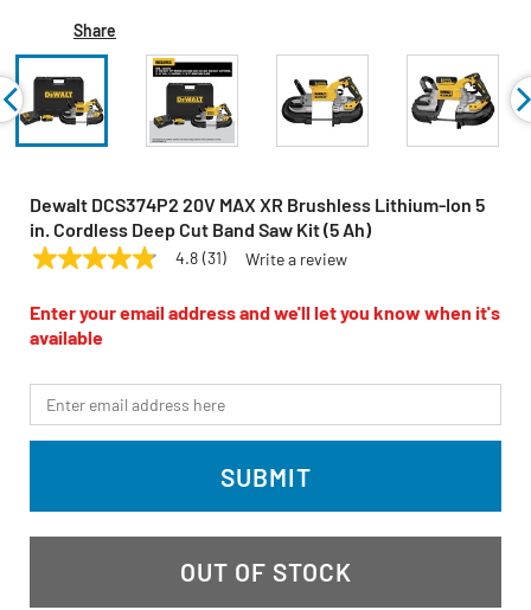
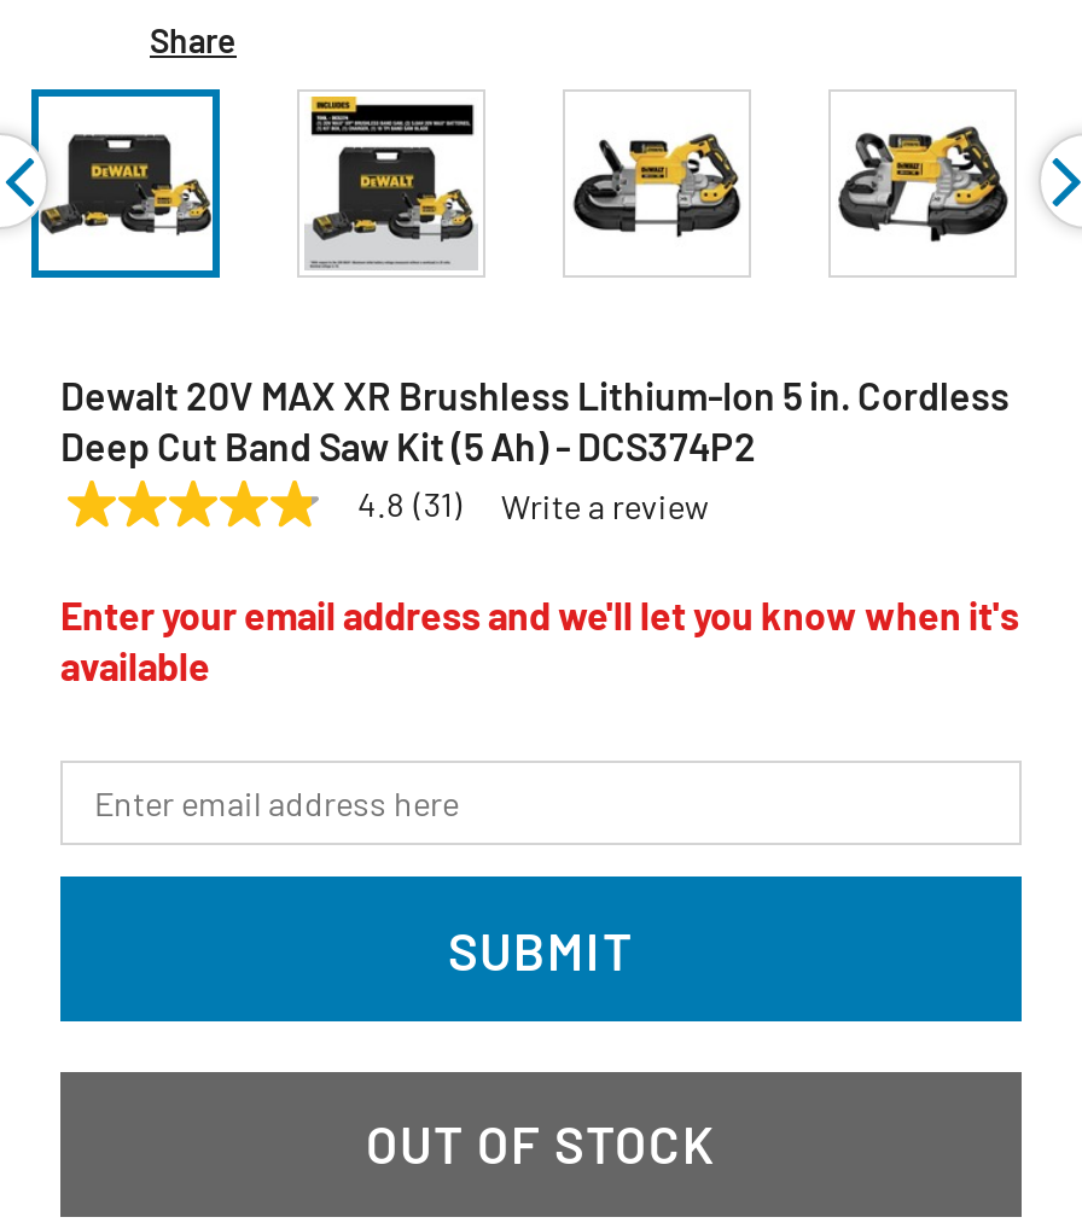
[30,193,485,240] Dewalt DCS374P2 20V MAX XR Brushless Lithium-Ion 5 | in. Cordless Deep Cut Band Saw Kit (5 Ah) -> [60,372,1010,468] Dewalt 20V MAX XR Brushless Lithium-Ion 5 in. Cordless | Deep Cut Band Saw Kit (5 Ah) - DCS374P2

